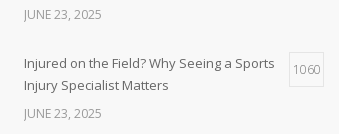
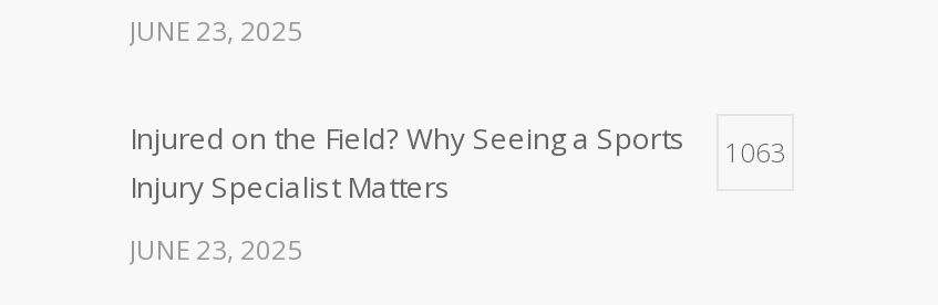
[24,54,320,78] Injured on the Field? Why Seeing a Sports 1060 -> [130,117,786,170] Injured on the Field? Why Seeing a Sports 1063

